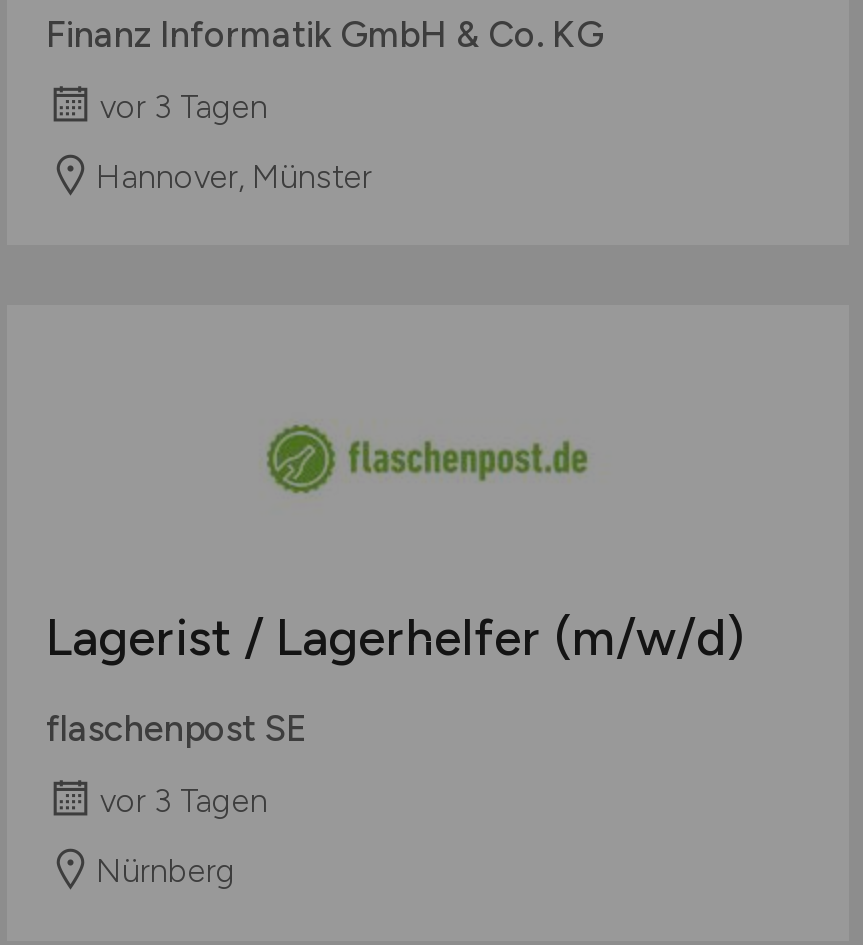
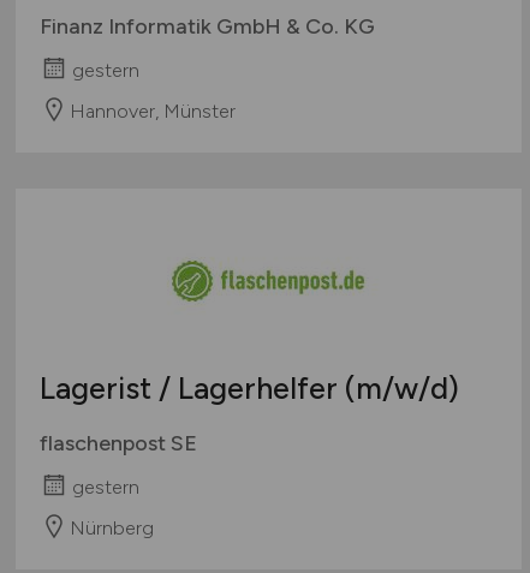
[100,88,268,126] vor 3 Tagen -> [72,58,139,81] gestern
[100,783,268,821] vor 3 Tagen -> [72,475,139,498] gestern

